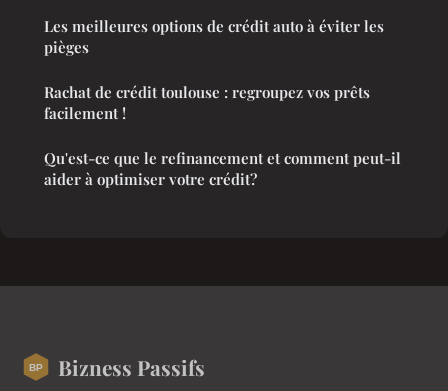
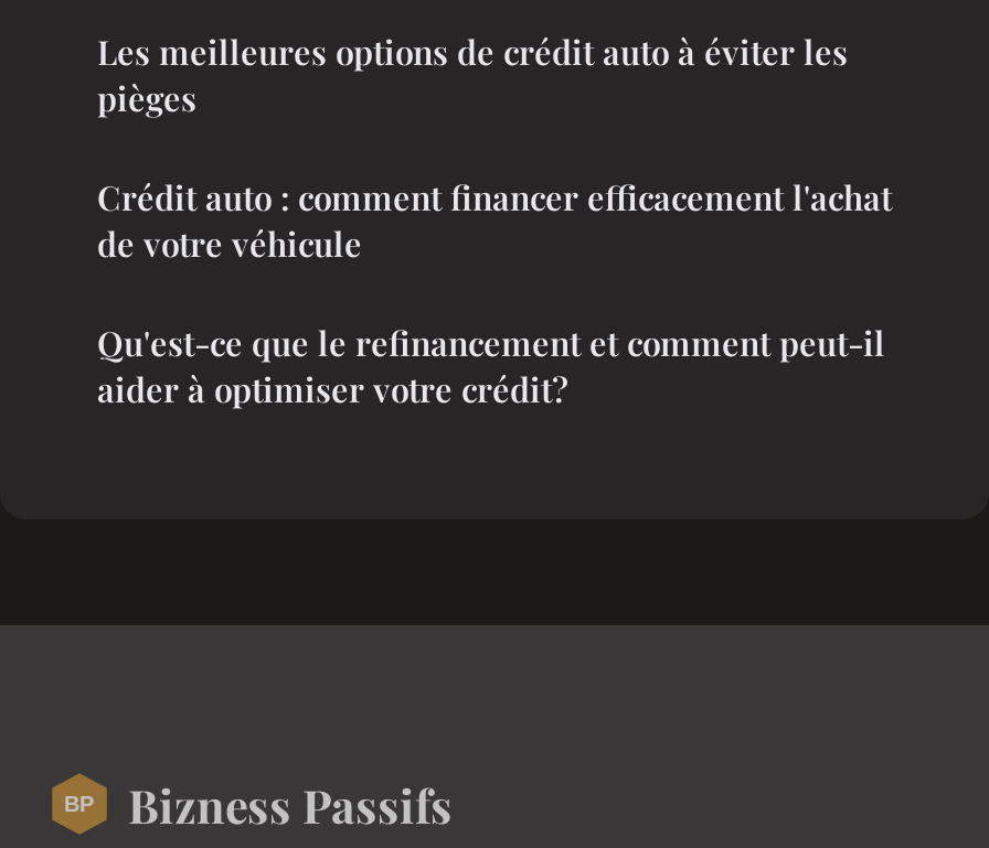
[44,82,370,123] Rachat de crédit toulouse : regroupez vos prêts | facilement ! -> [97,175,892,266] Crédit auto : comment financer efficacement l'achat | de votre véhicule

